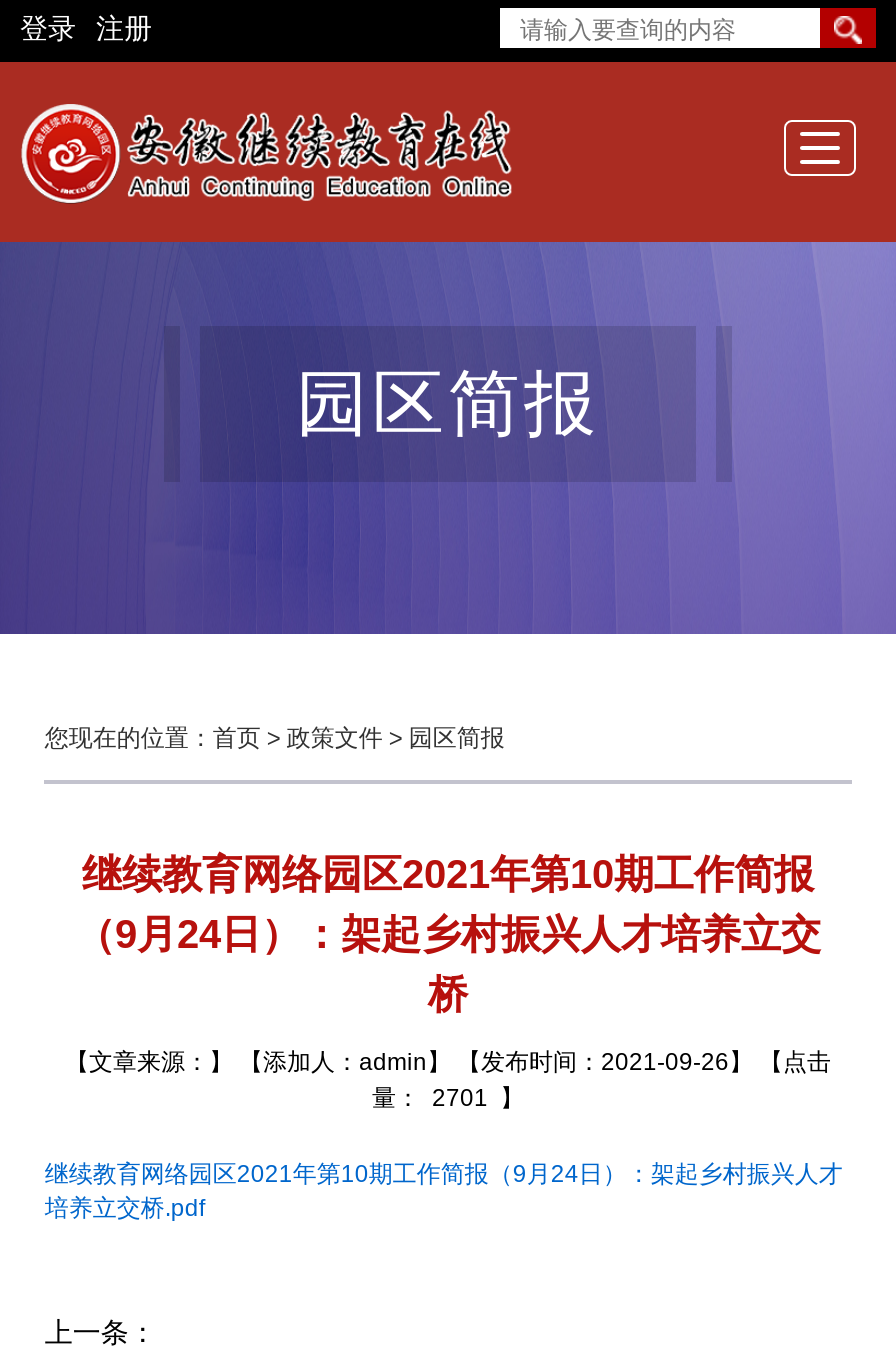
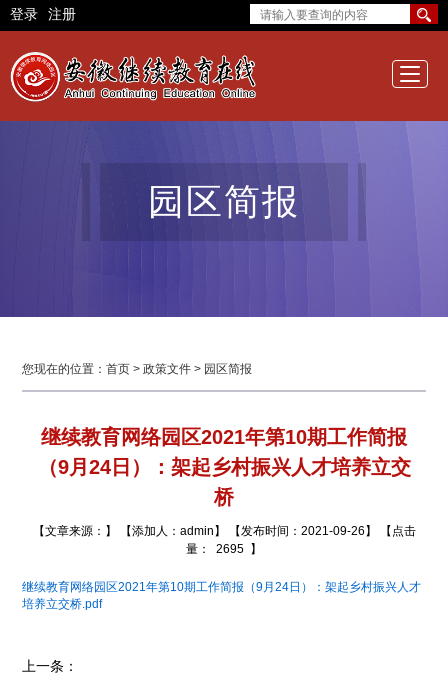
[372,1084,524,1112] 量： 2701 】 -> [186,542,262,556] 量： 2695 】

